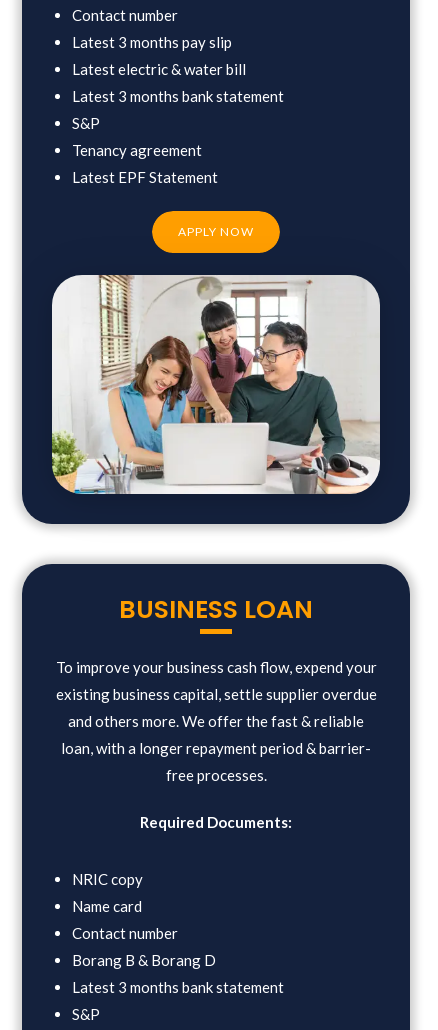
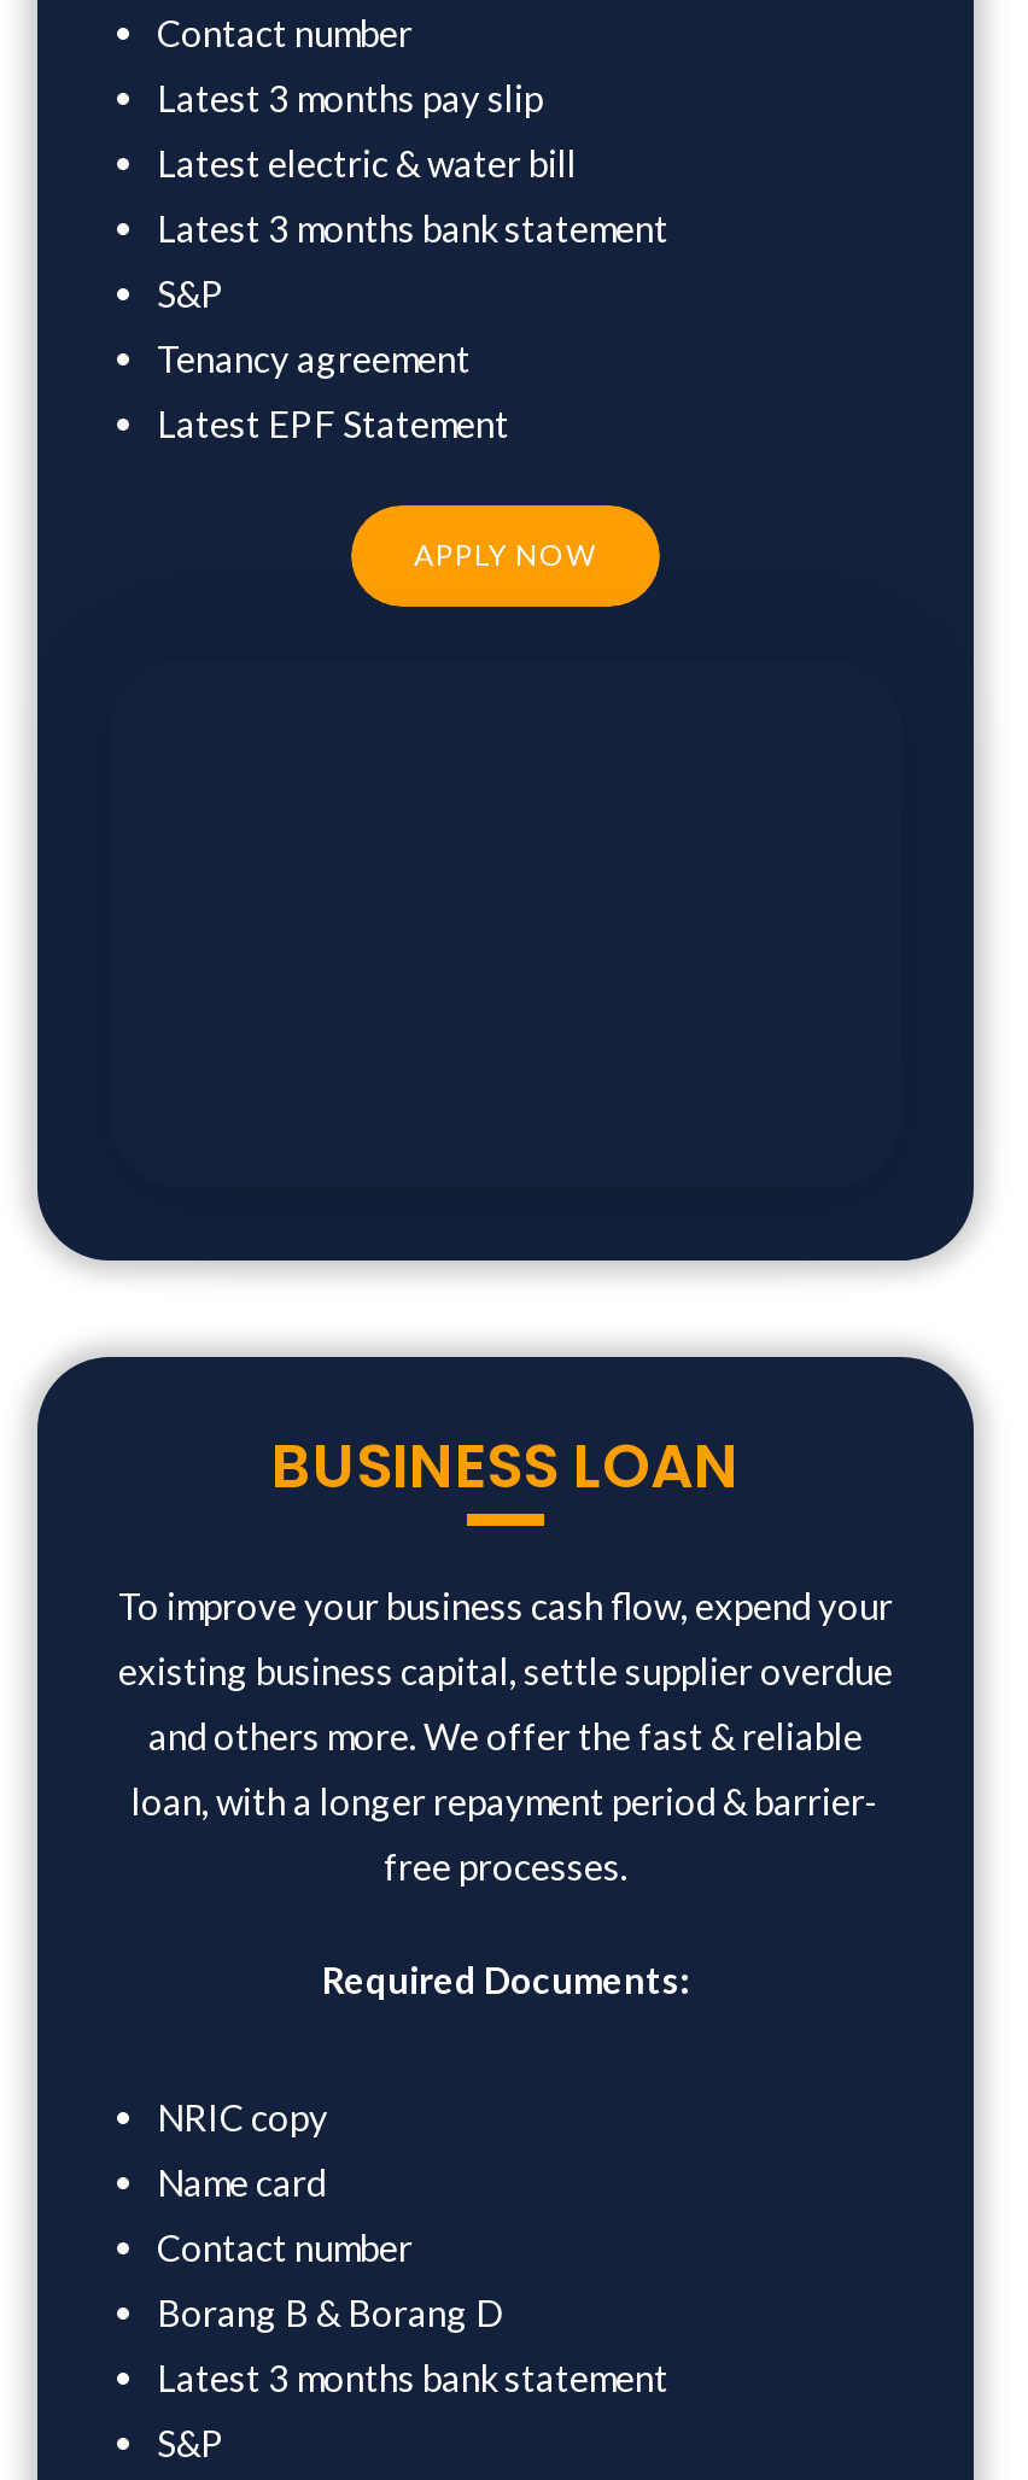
[51,274,381,495] [image] -> none

